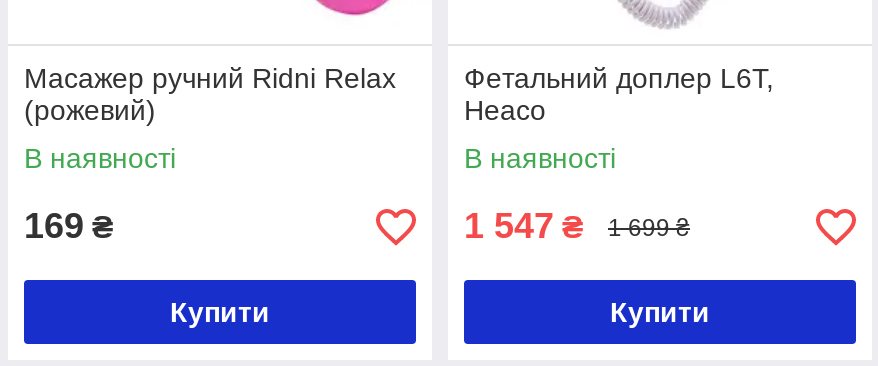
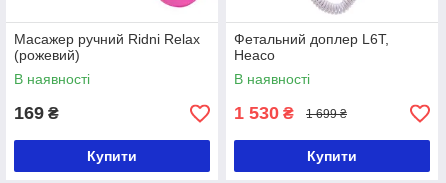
[464,207,690,247] 1 547 ₴ 1 699 ₴ -> [234,103,347,123] 1 530 ₴ 1 699 ₴

